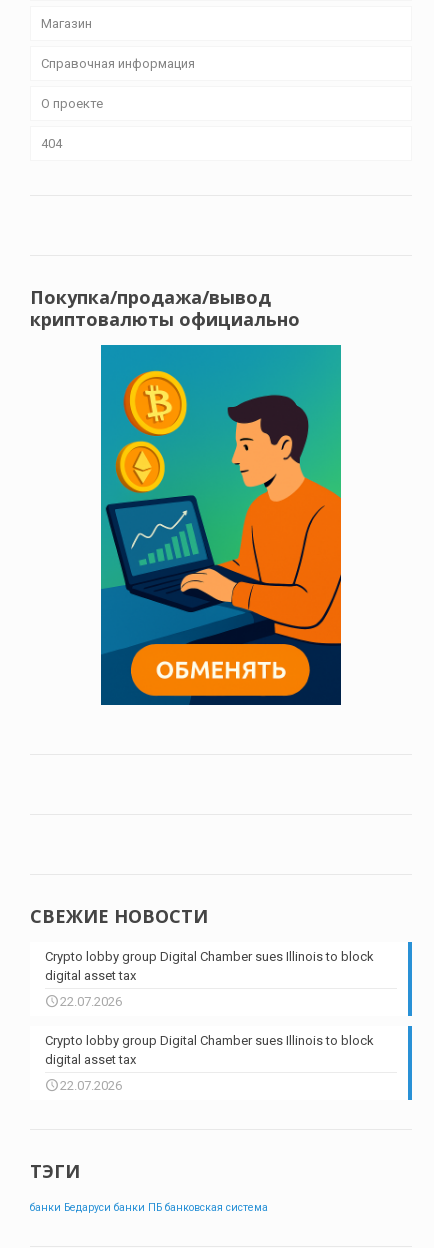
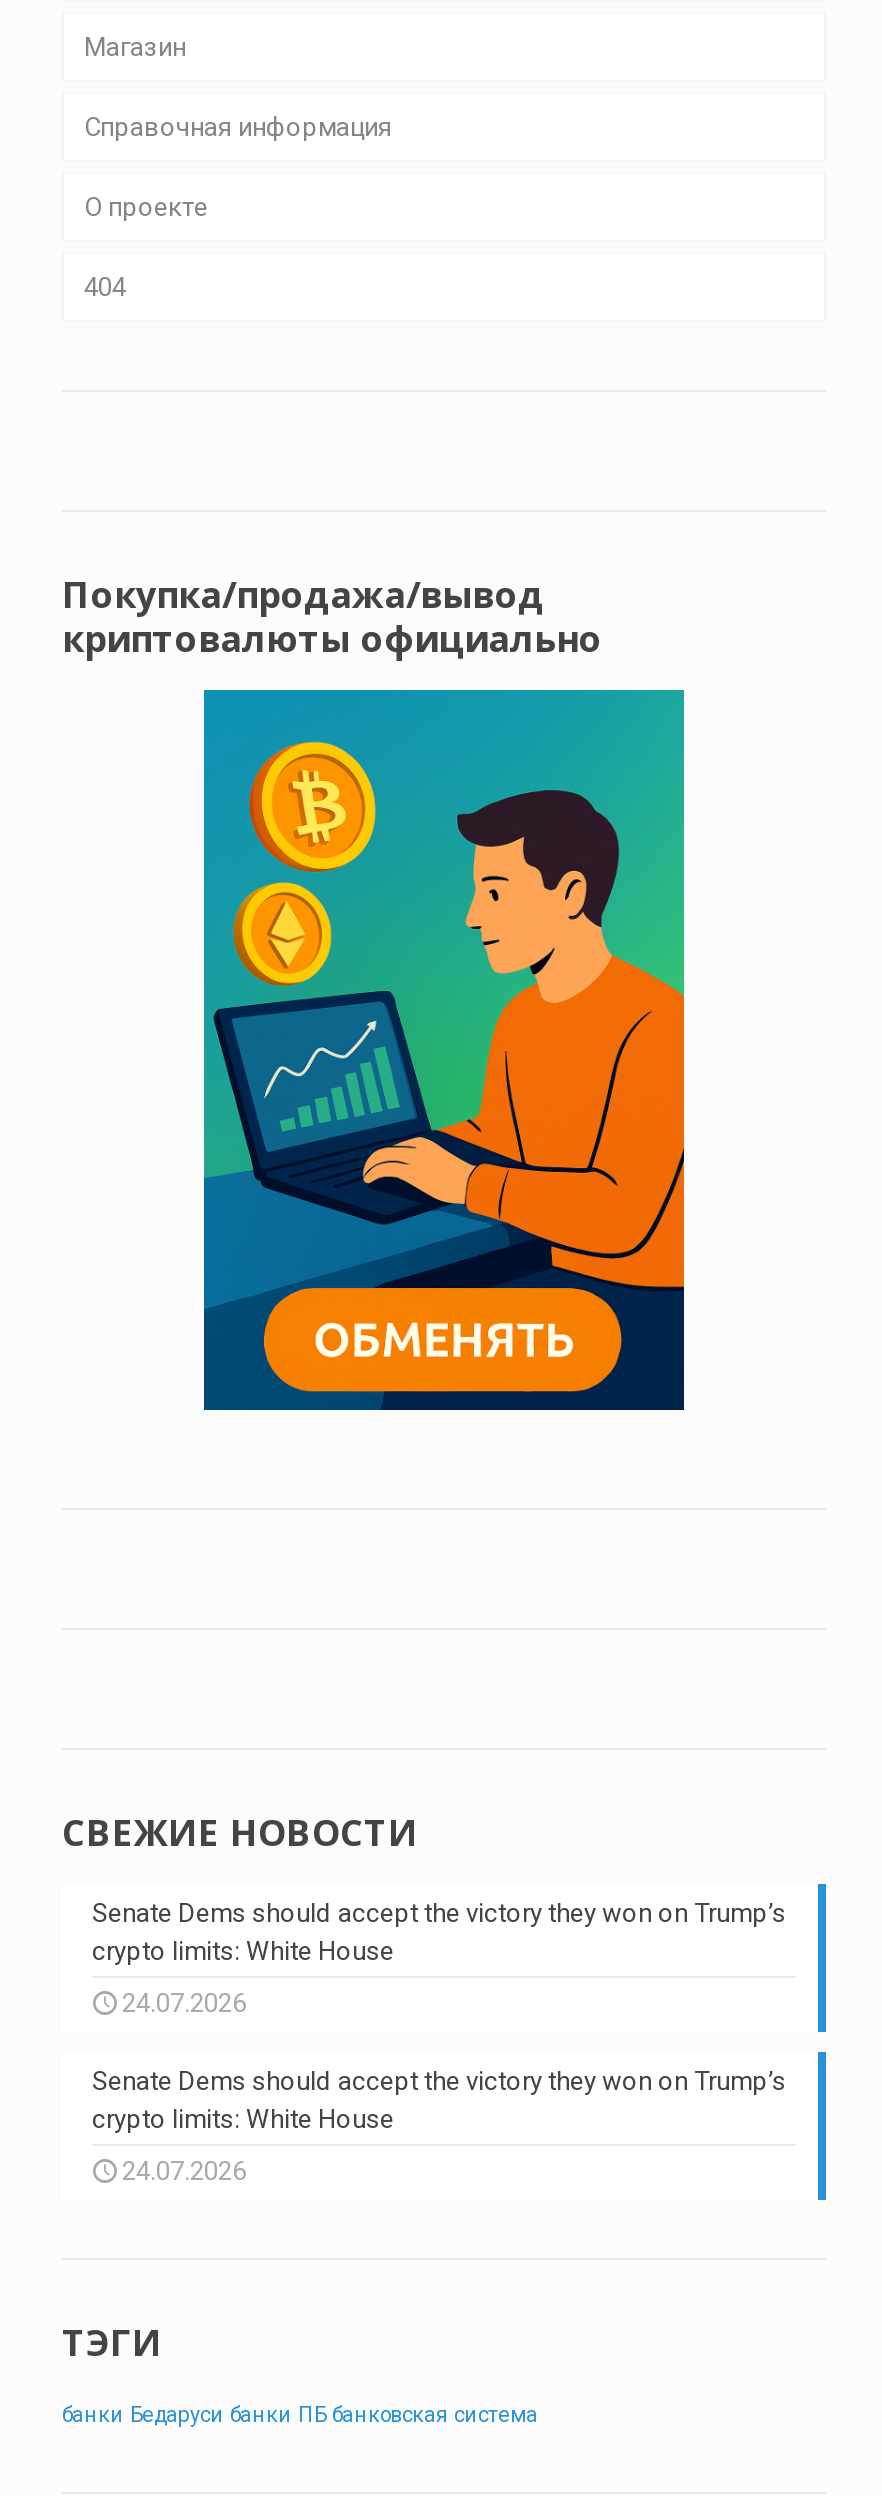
[45,949,374,983] Crypto lobby group Digital Chamber sues Illinois to block | digital asset tax -> [92,1898,786,1966] Senate Dems should accept the victory they won on Trump’s | crypto limits: White House
[60,994,122,1009] 22.07.2026 -> [122,1988,246,2018] 24.07.2026
[45,1033,374,1067] Crypto lobby group Digital Chamber sues Illinois to block | digital asset tax -> [92,2066,786,2134] Senate Dems should accept the victory they won on Trump’s | crypto limits: White House
[60,1078,122,1093] 22.07.2026 -> [122,2156,246,2186] 24.07.2026

